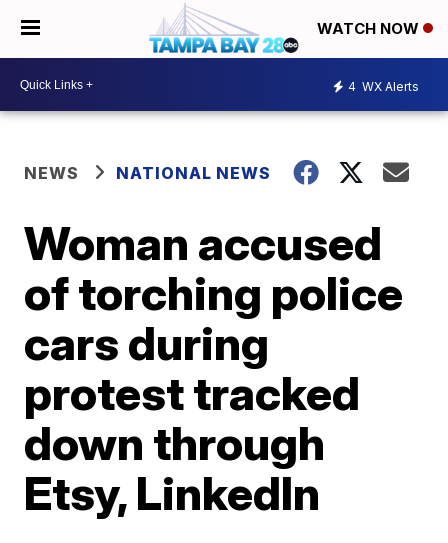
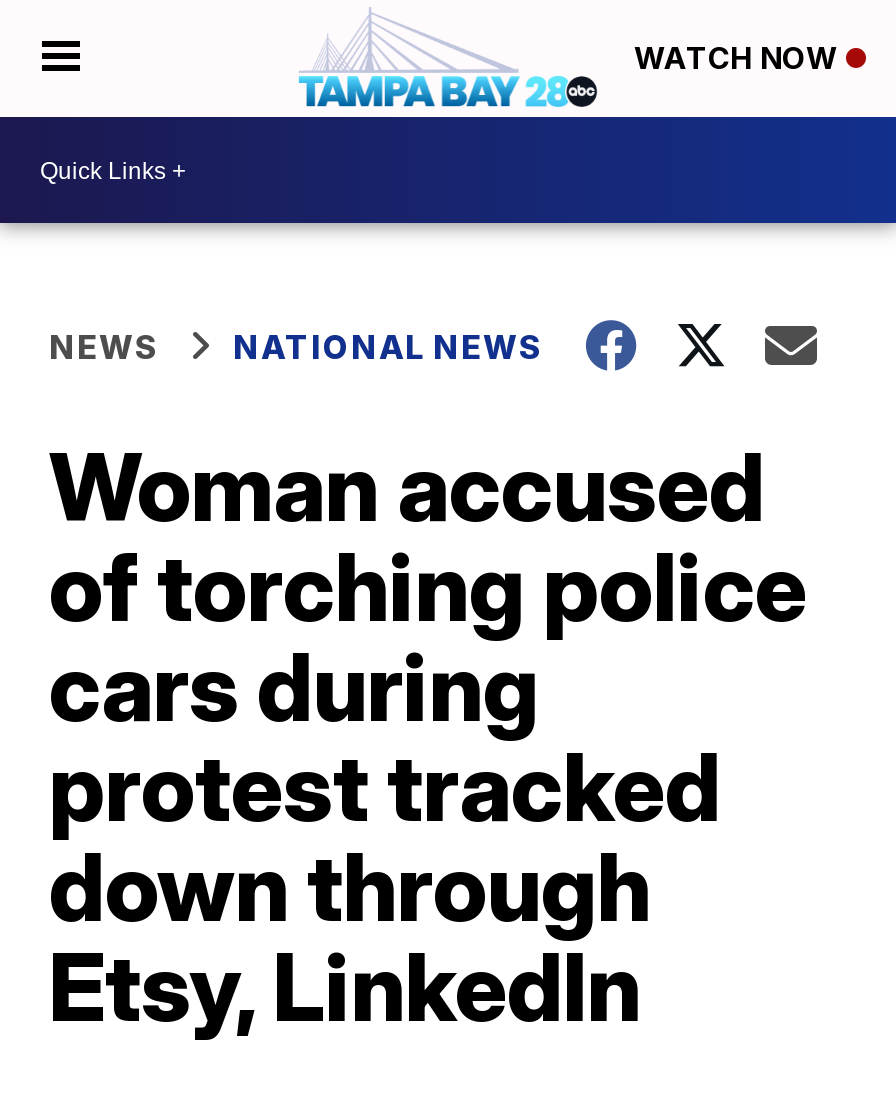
[348,78,419,93] 4 WX Alerts -> none

